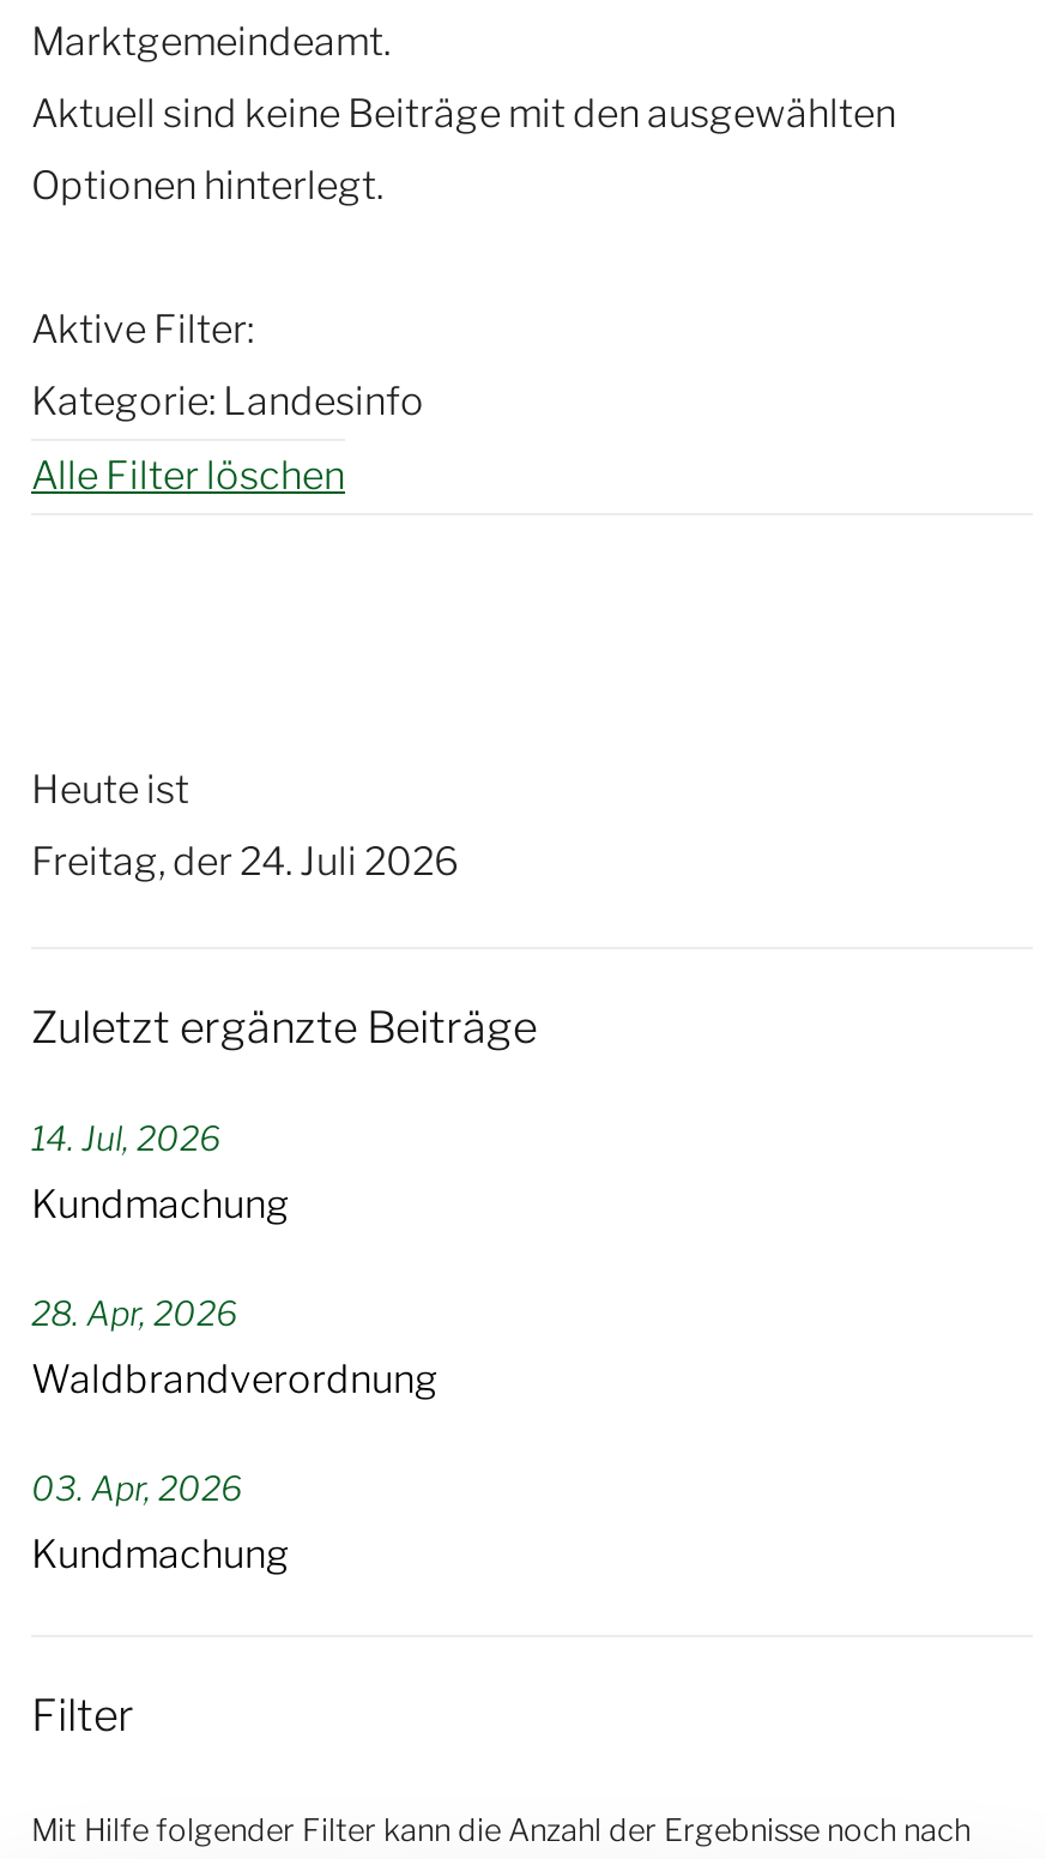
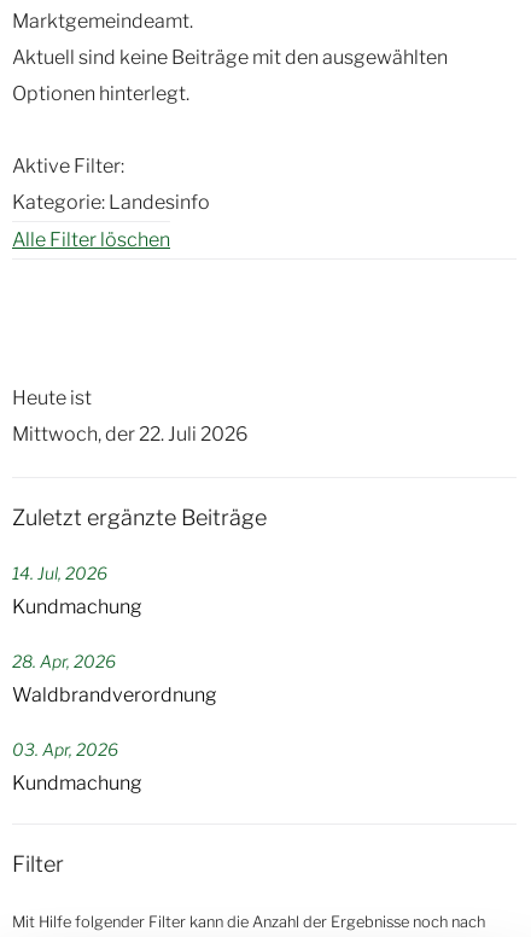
[31,839,458,885] Freitag, der 24. Juli 2026 -> [12,423,247,446] Mittwoch, der 22. Juli 2026

